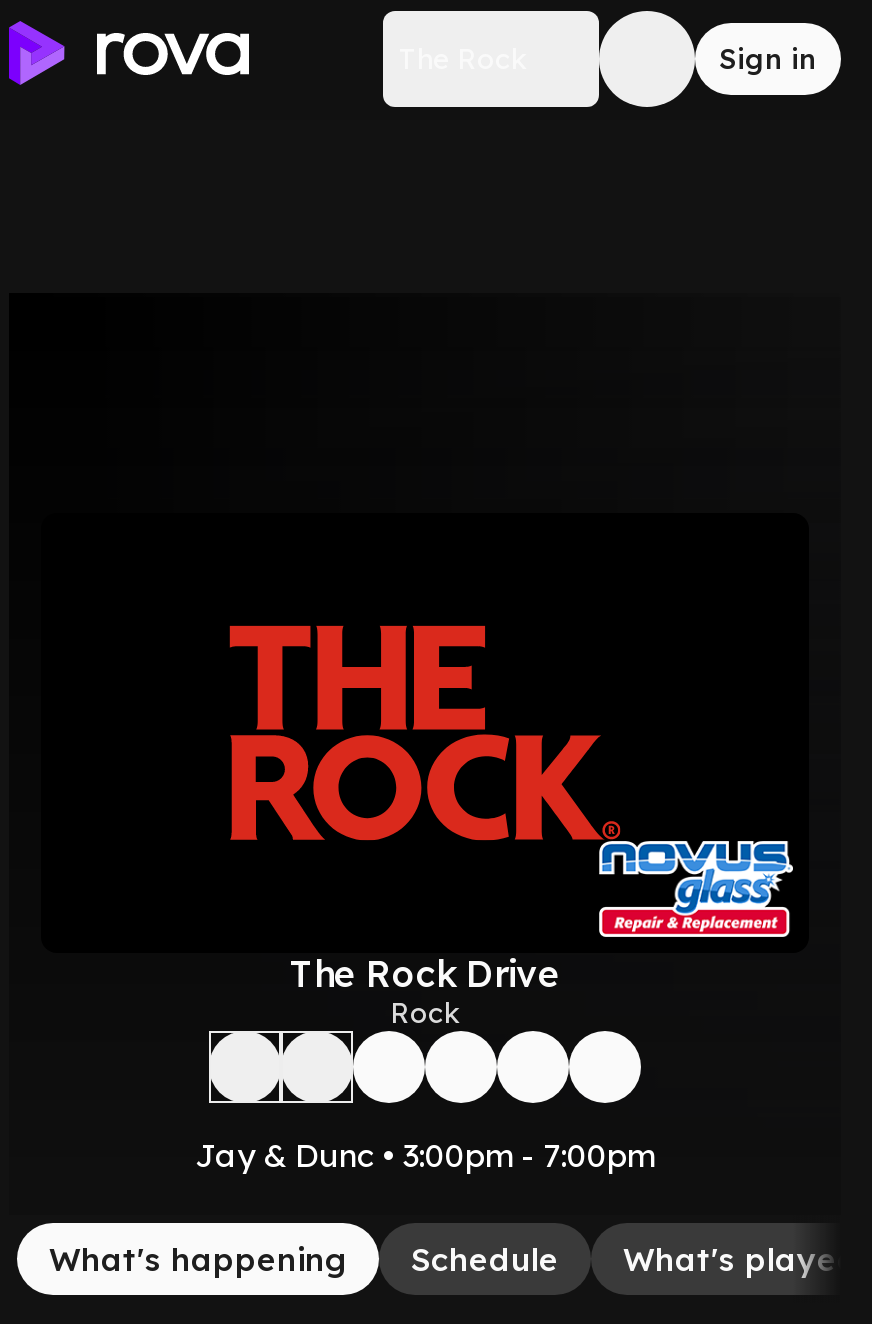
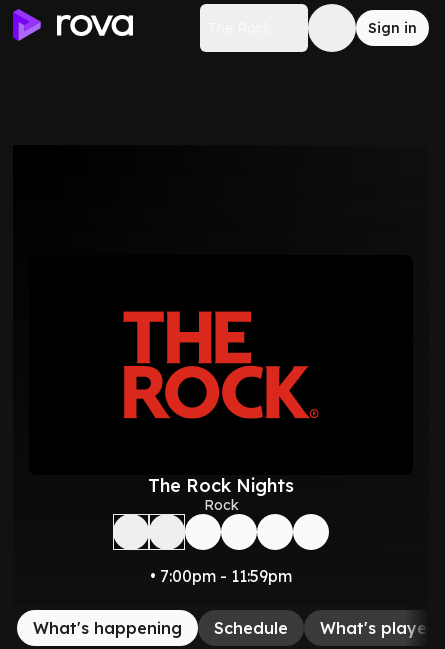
[597,839,795,939] [image] -> none
[290,951,560,997] The Rock Drive -> [148,474,294,497] The Rock Nights
[195,1135,655,1175] Jay & Dunc • 3:00pm - 7:00pm -> [150,566,292,586] • 7:00pm - 11:59pm

